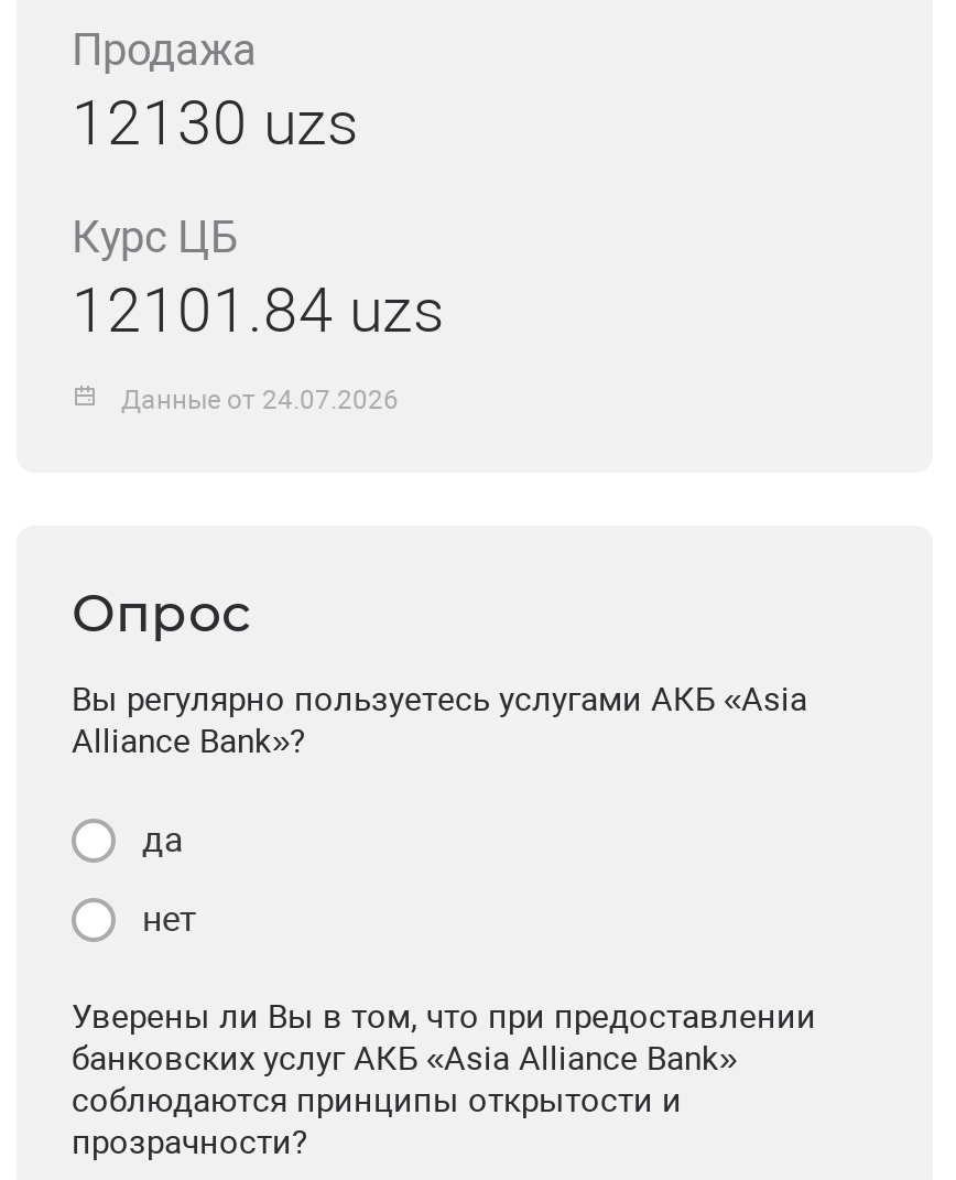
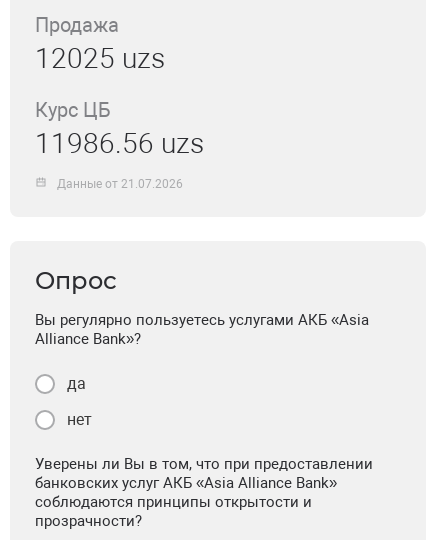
[72,87,358,160] 12130 uzs -> [35,42,165,75] 12025 uzs
[72,274,444,347] 12101.84 uzs -> [35,127,204,160] 11986.56 uzs
[121,383,399,414] Данные от 24.07.2026 -> [57,176,183,190] Данные от 21.07.2026

